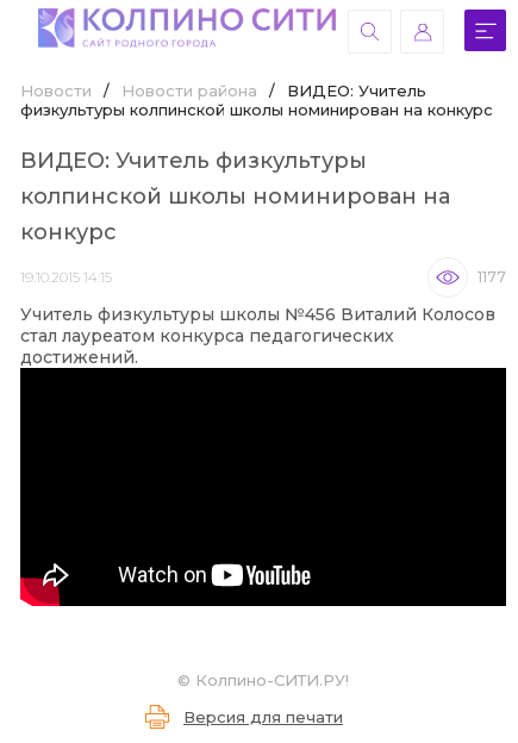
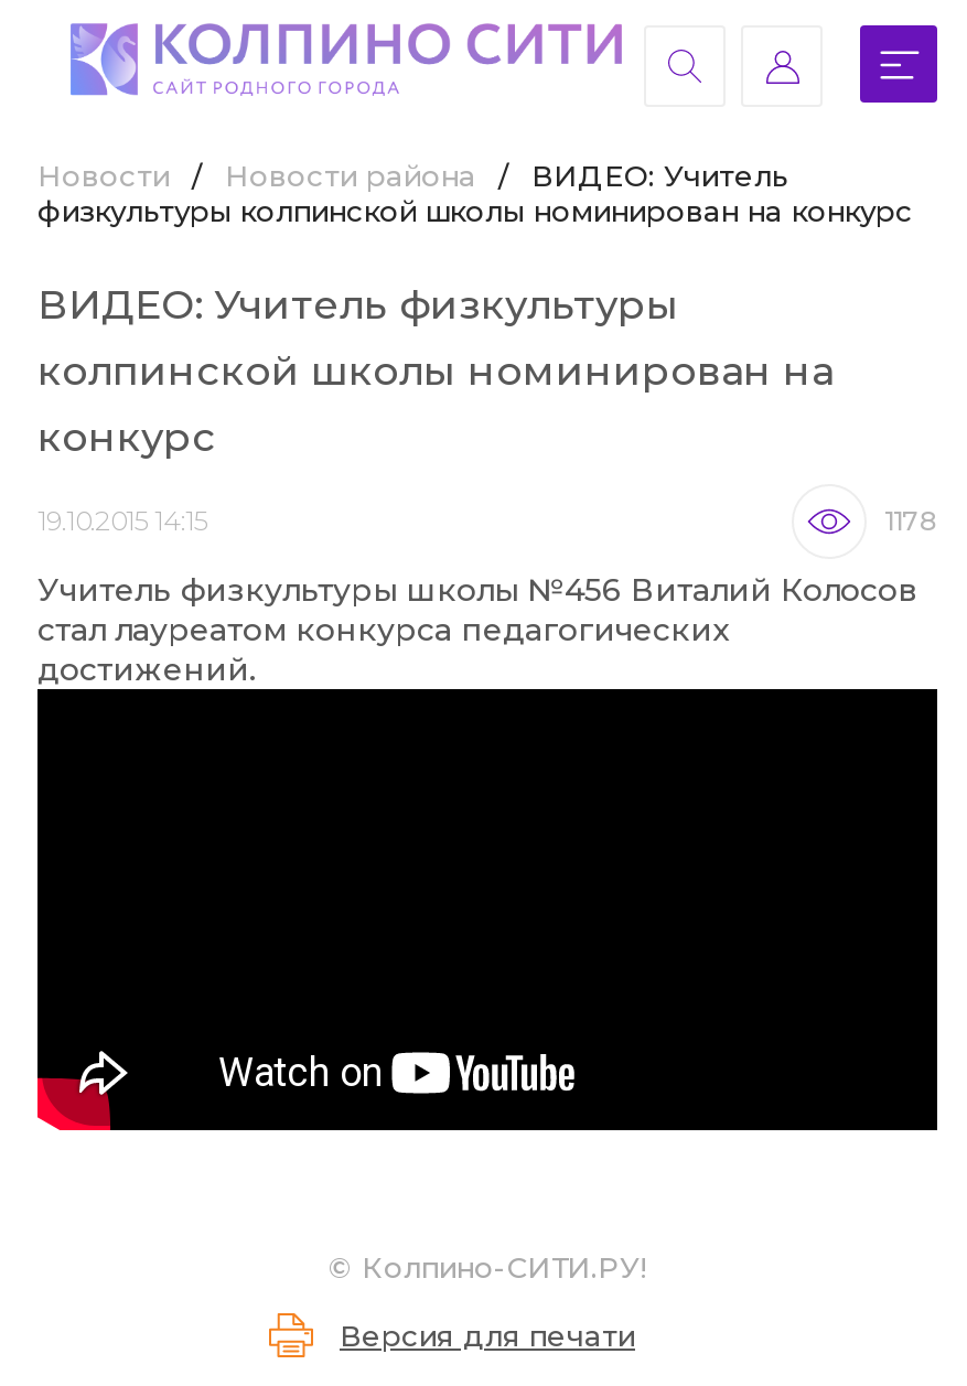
[478,268,506,286] 1177 -> [884,504,937,537] 1178

